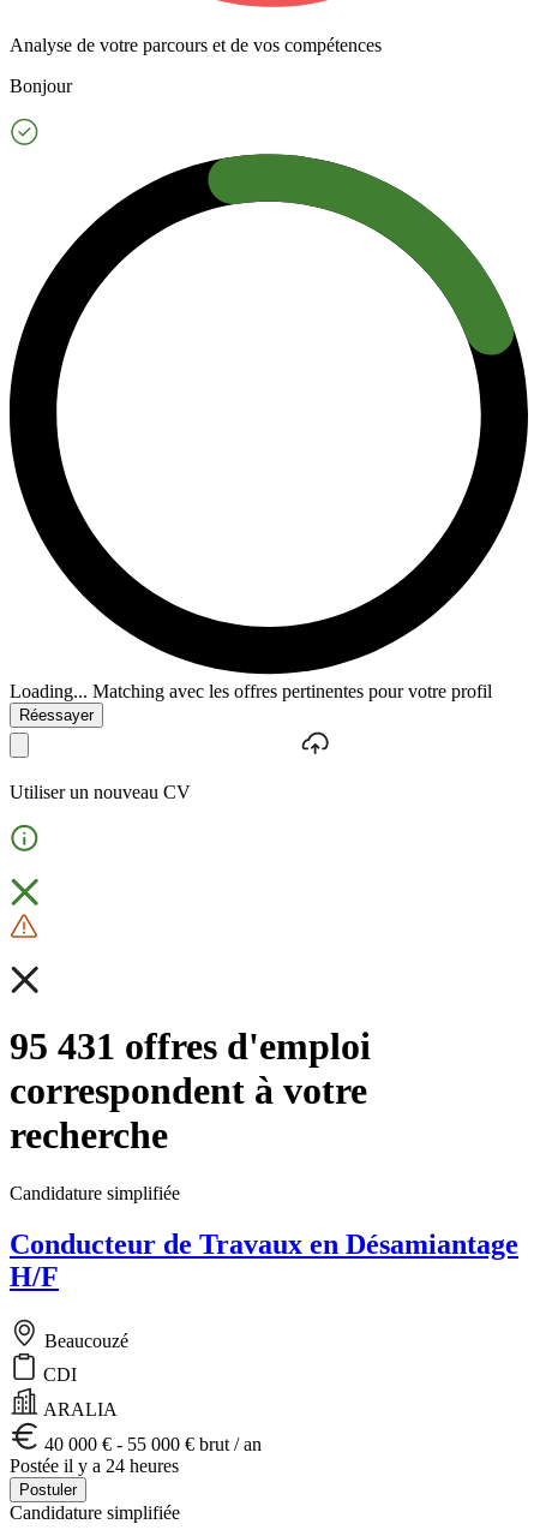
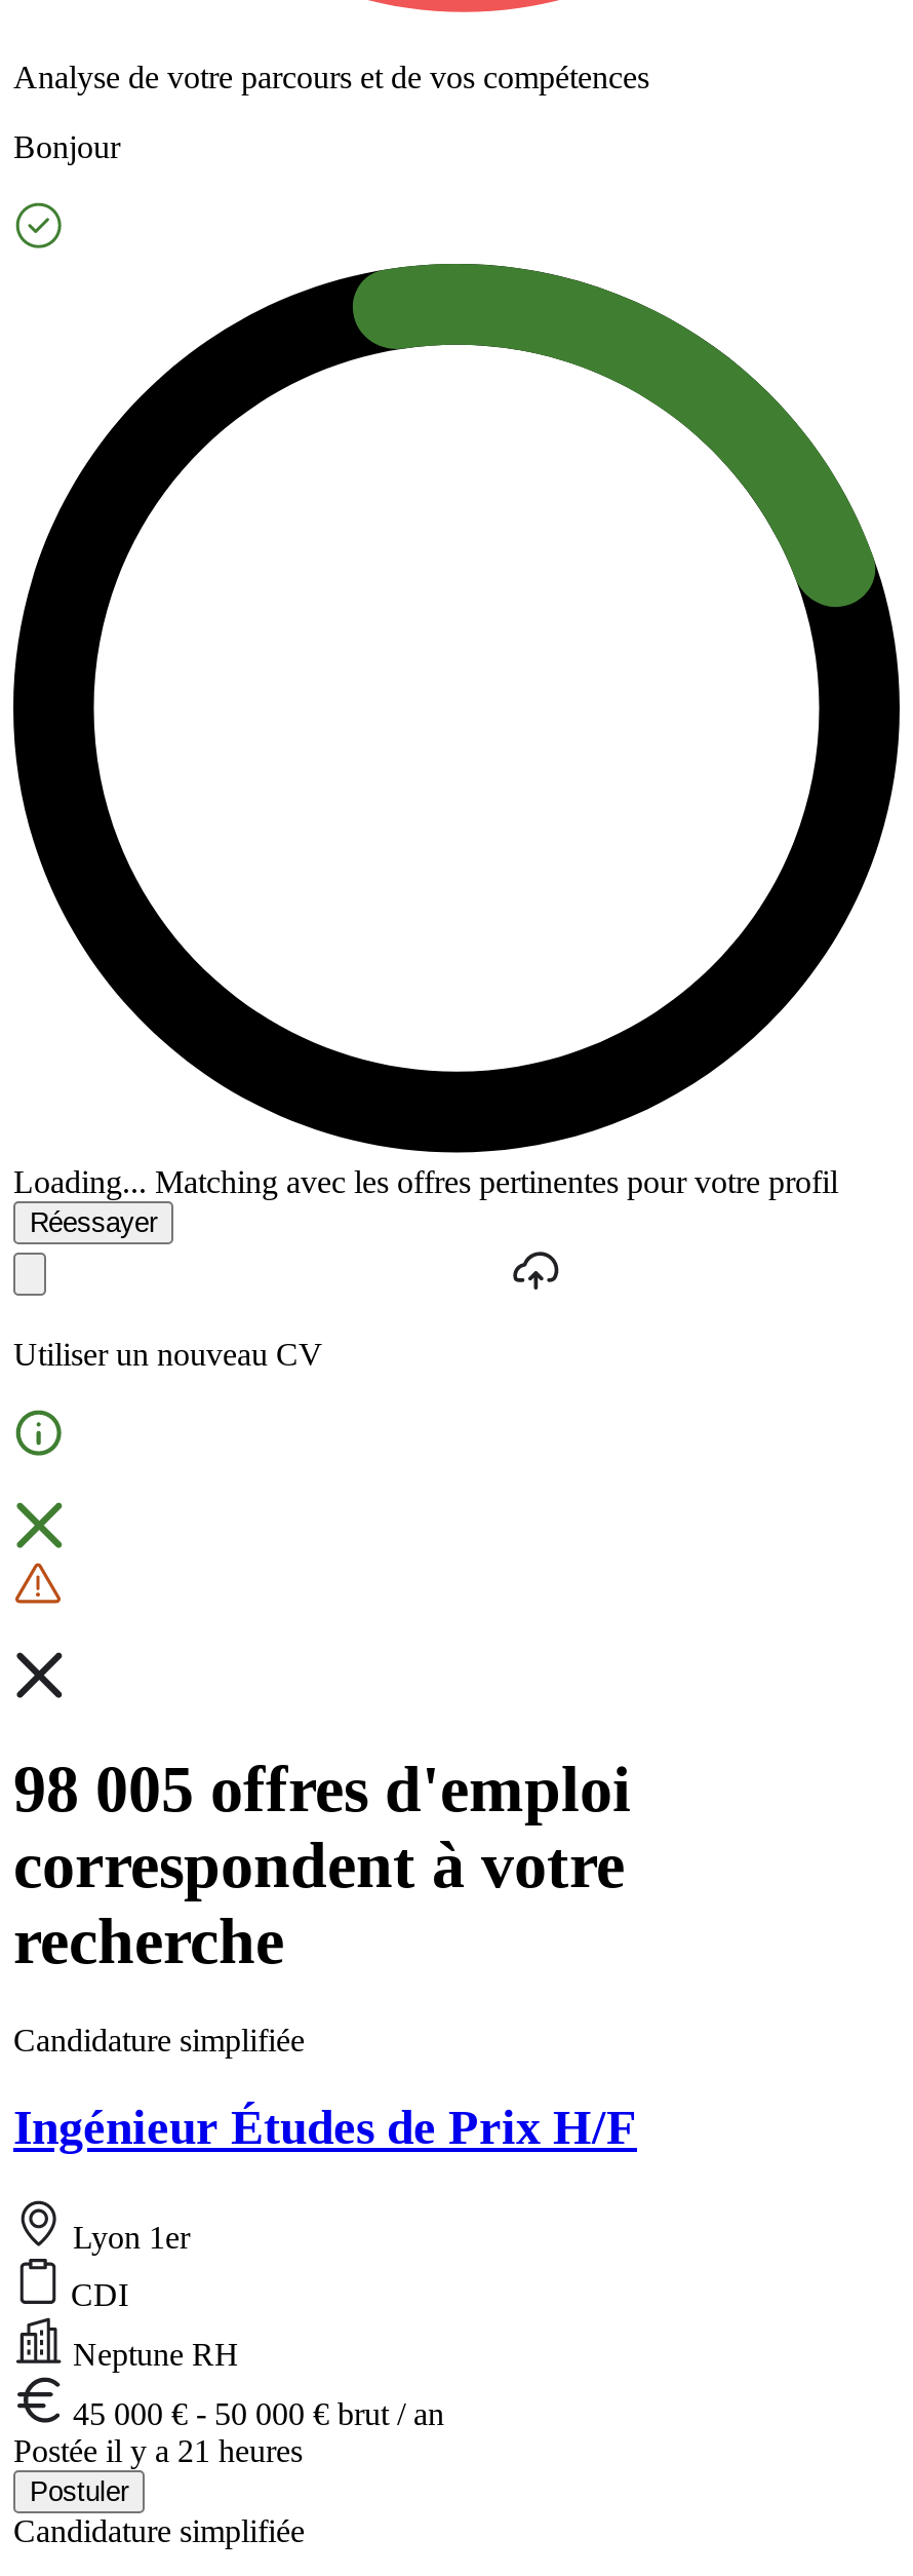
[10,1024,371,1068] 95 431 offres d'emploi -> [13,1752,631,1825] 98 005 offres d'emploi
[10,1229,518,1293] Conducteur de Travaux en Désamiantage | H/F -> [13,2101,637,2155] Ingénieur Études de Prix H/F
[40,1331,128,1351] Beaucouzé -> [65,2220,190,2255] Lyon 1er
[40,1399,118,1420] ARALIA -> [65,2337,239,2372] Neptune RH
[10,1434,262,1476] 40 000 € - 55 000 € brut / an | Postée il y a 24 heures -> [13,2397,444,2469] 45 000 € - 50 000 € brut / an | Postée il y a 21 heures

